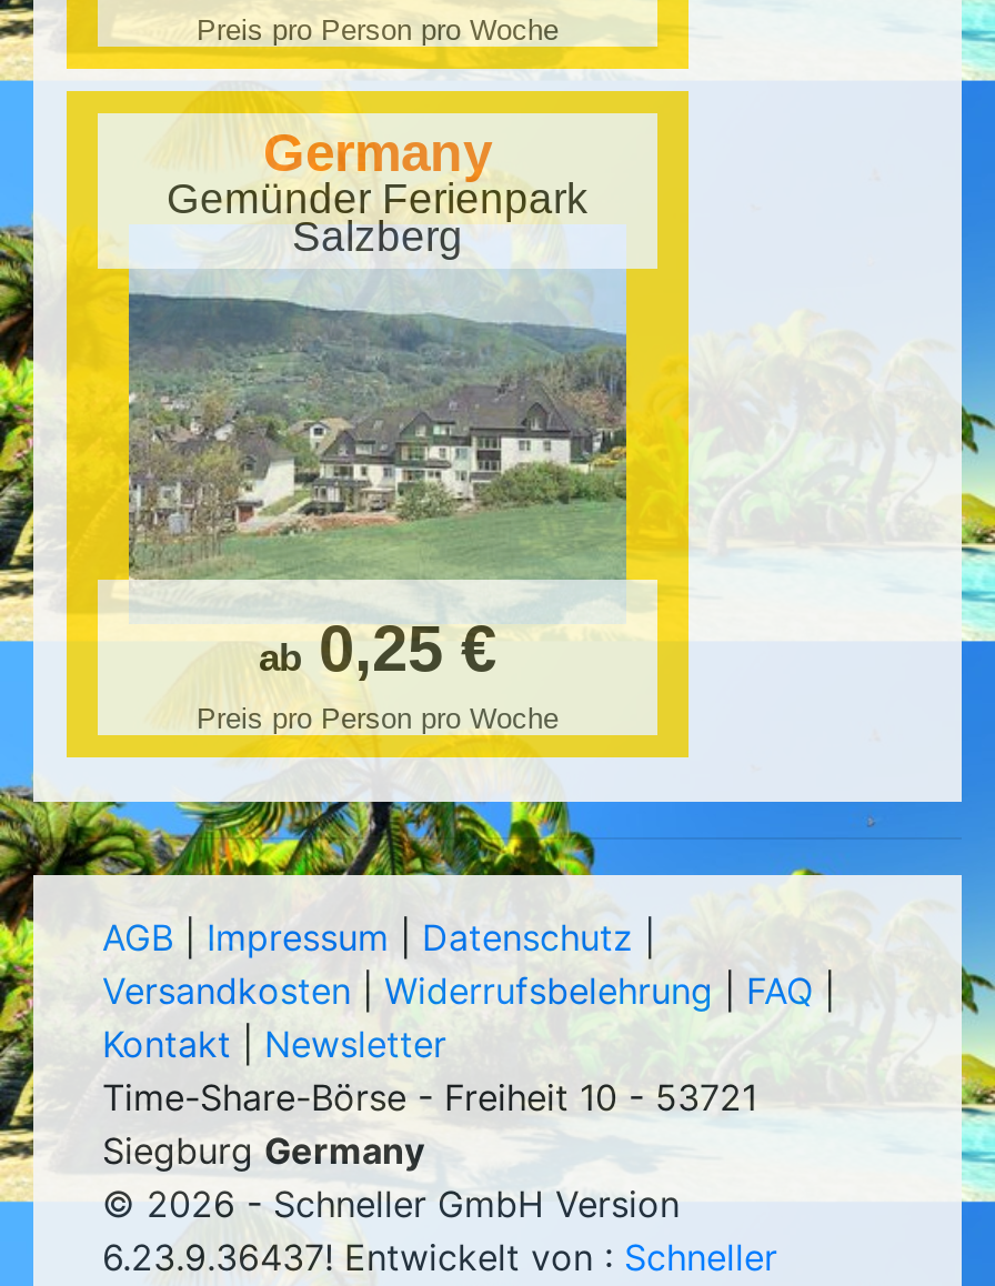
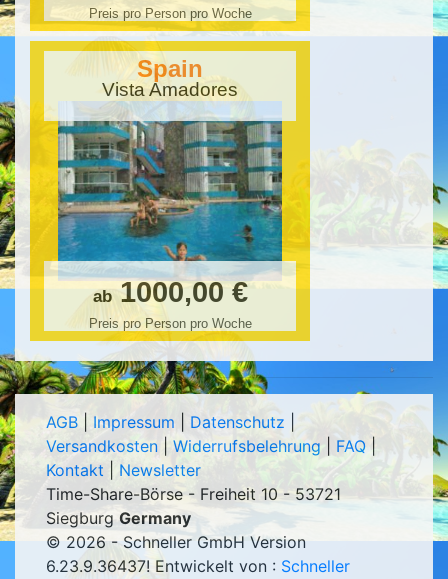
[167,122,589,260] Germany | Gemünder Ferienpark | Salzberg -> [102,55,238,100] Spain | Vista Amadores
[127,267,629,684] [image] | ab 0,25 € -> [57,119,283,308] [image] | ab 1000,00 €

